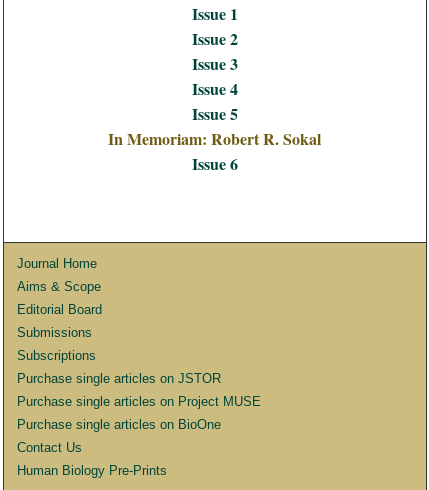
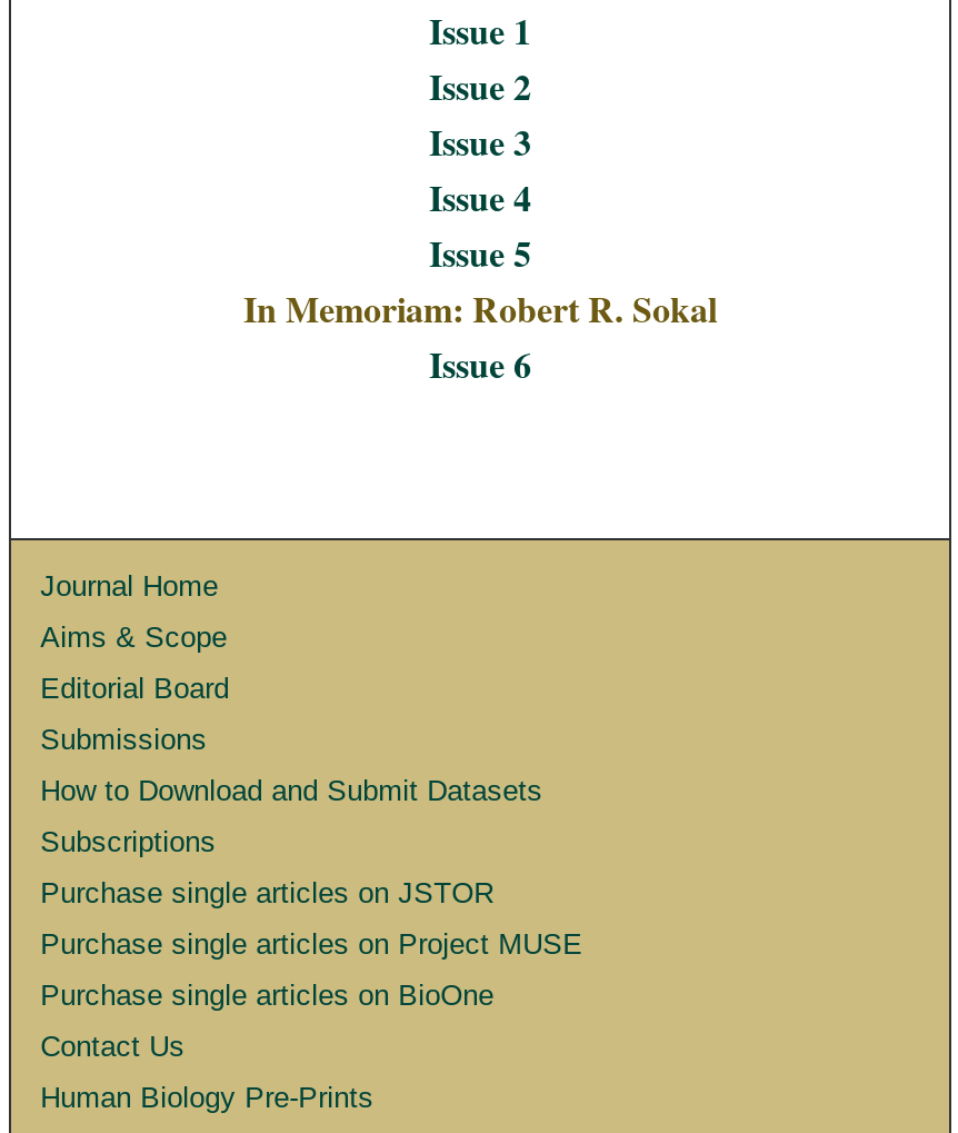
none -> [40,775,543,808] How to Download and Submit Datasets

